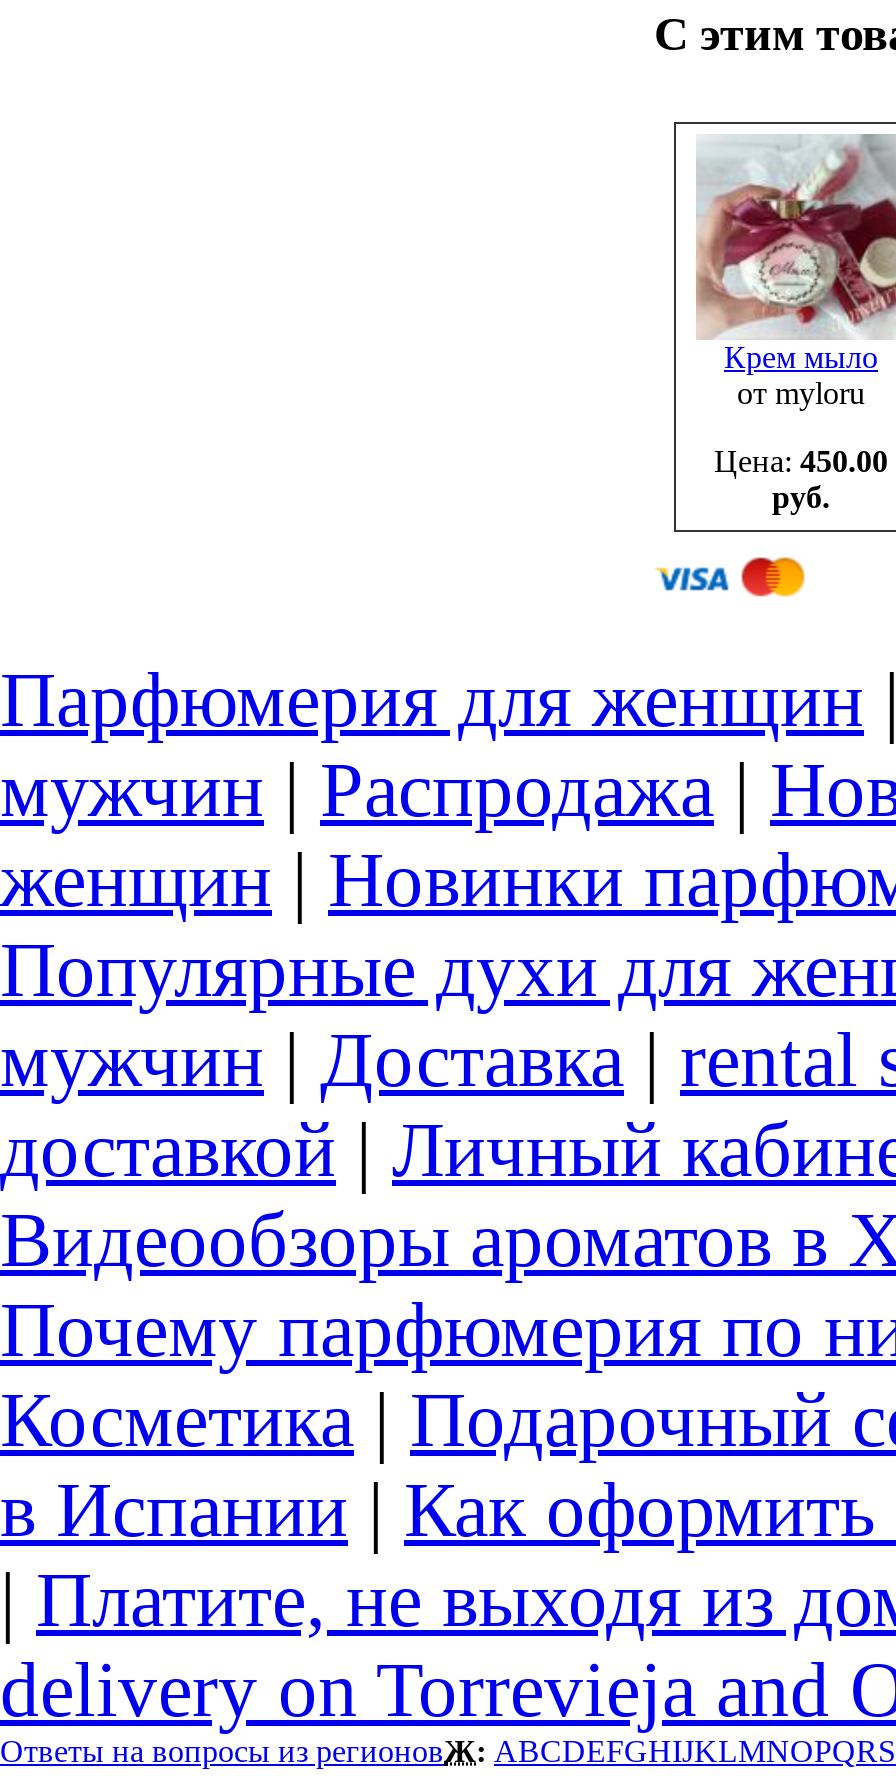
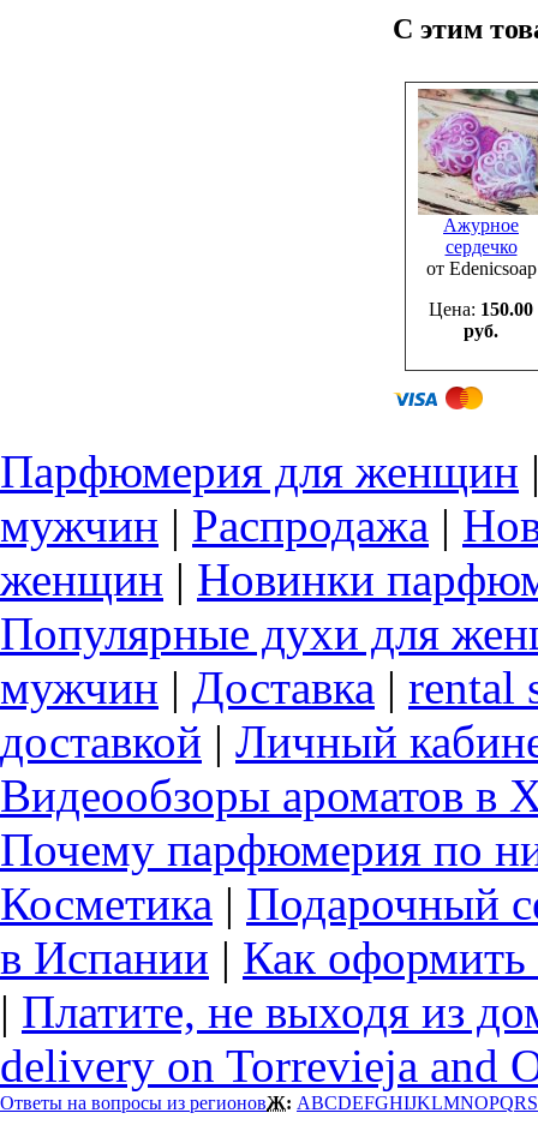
[698,134,890,409] [image] | Крем мыло | от myloru -> [418,88,536,279] [image] | Ажурное | сердечко | от Edenicsoap
[714,443,888,477] Цена: 450.00 -> [429,299,533,320] Цена: 150.00

